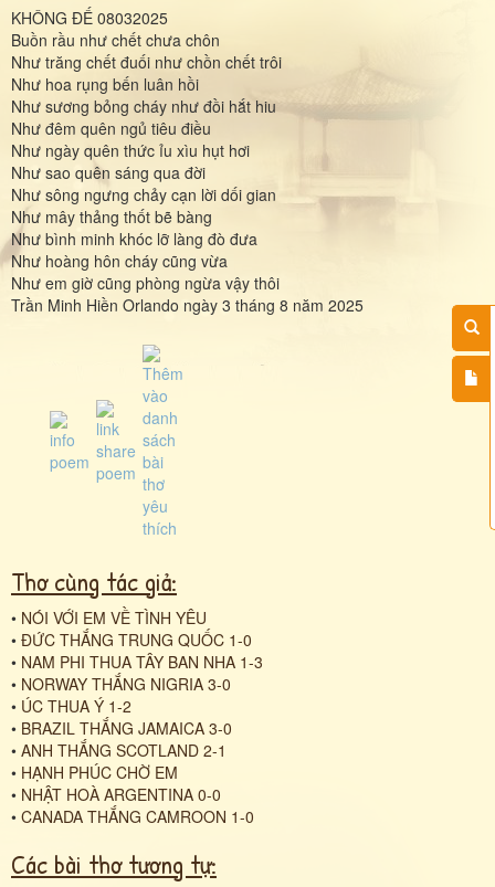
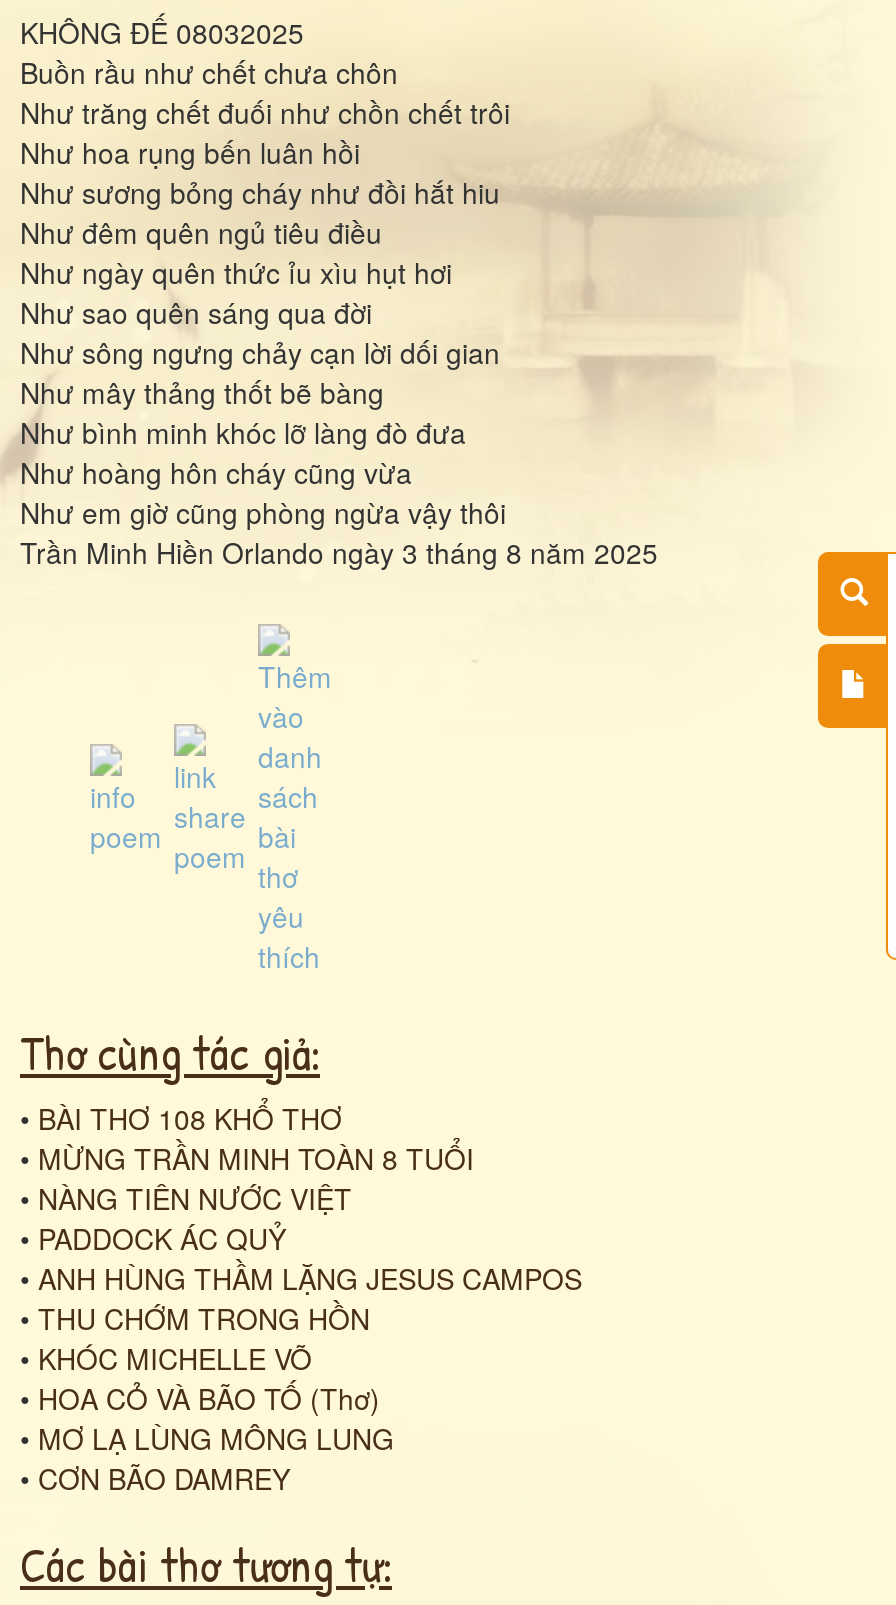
[11,606,263,827] • NÓI VỚI EM VỀ TÌNH YÊU | • ĐỨC THẮNG TRUNG QUỐC 1-0 | • NAM PHI THUA TÂY BAN NHA 1-3 | • NORWAY THẮNG NIGRIA 3-0 | • ÚC THUA Ý 1-2 | • BRAZIL THẮNG JAMAICA 3-0 | • ANH THẮNG SCOTLAND 2-1 | • HẠNH PHÚC CHỜ EM | • NHẬT HOÀ ARGENTINA 0-0 | • CANADA THẮNG CAMROON 1-0 -> [20,1097,582,1497] • BÀI THƠ 108 KHỔ THƠ | • MỪNG TRẦN MINH TOÀN 8 TUỔI | • NÀNG TIÊN NƯỚC VIỆT | • PADDOCK ÁC QUỶ | • ANH HÙNG THẦM LẶNG JESUS CAMPOS | • THU CHỚM TRONG HỒN | • KHÓC MICHELLE VÕ | • HOA CỎ VÀ BÃO TỐ (Thơ) | • MƠ LẠ LÙNG MÔNG LUNG | • CƠN BÃO DAMREY

